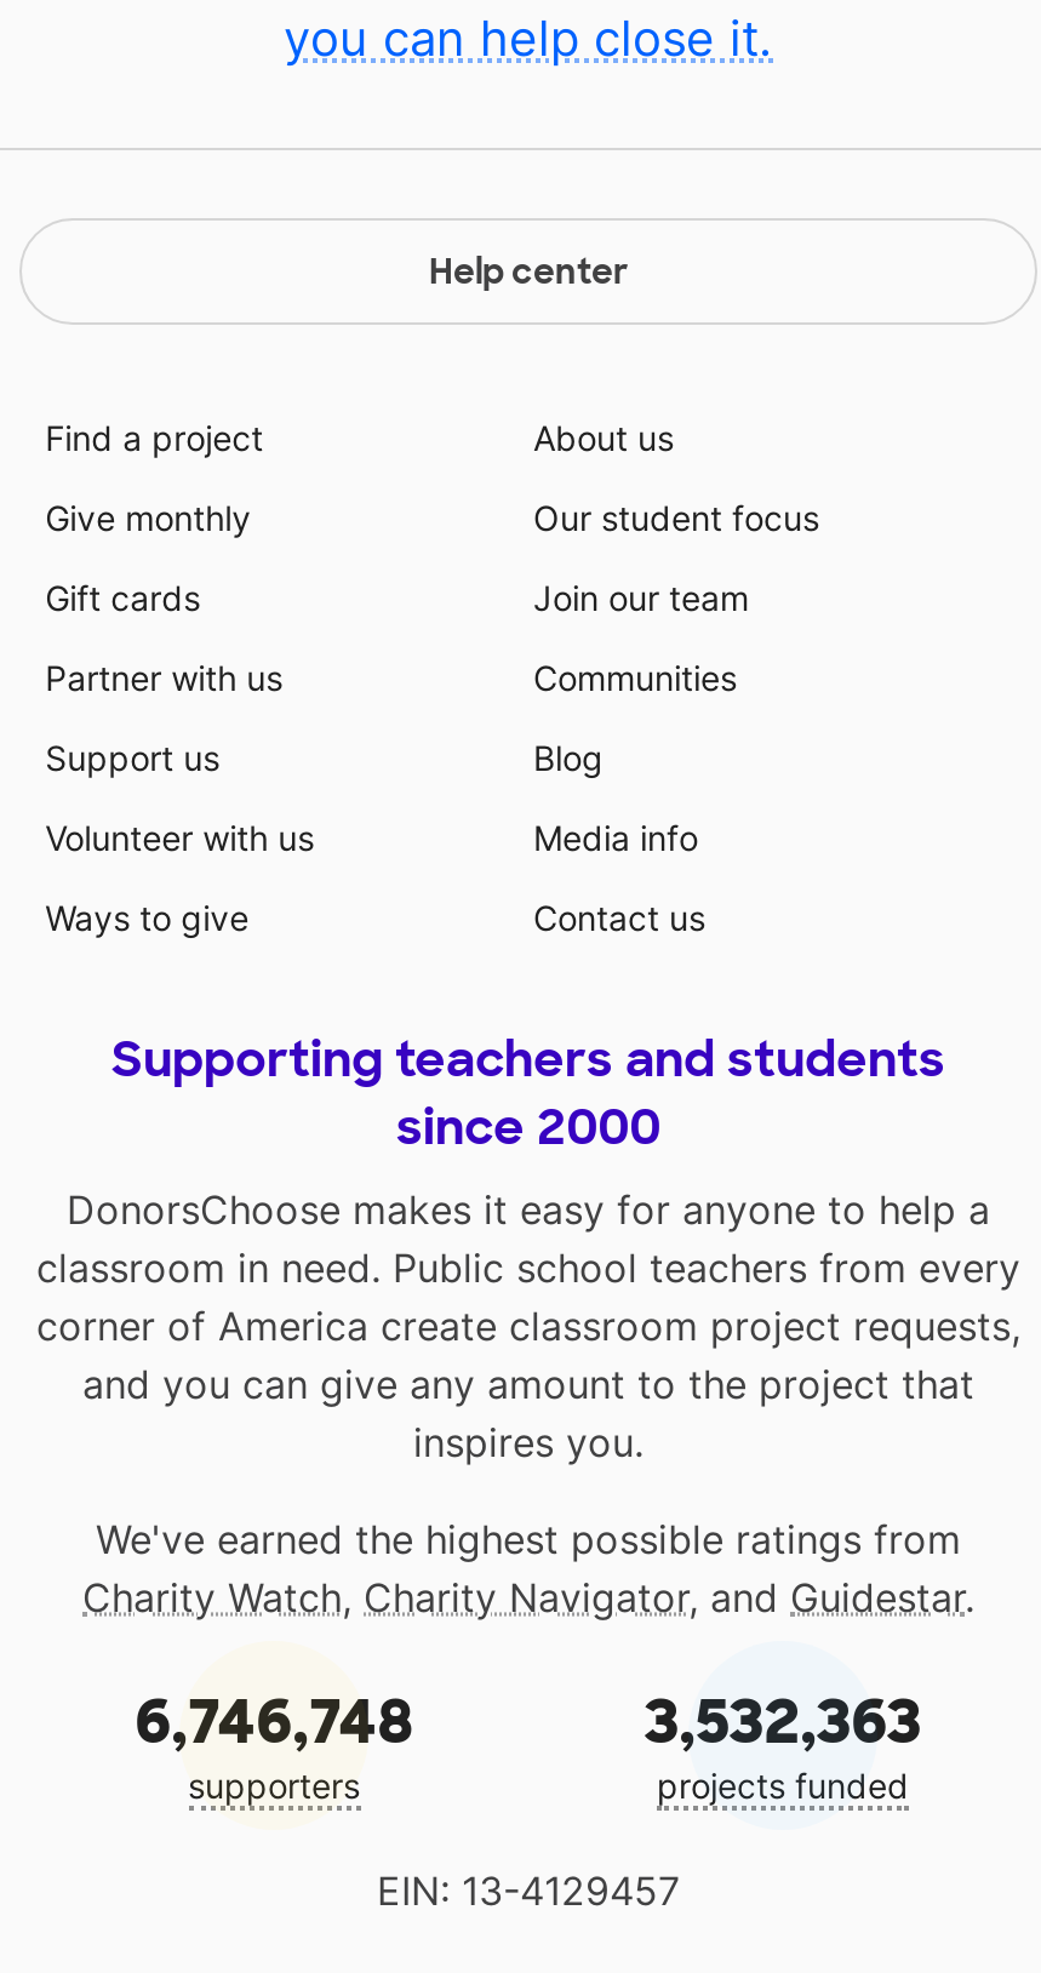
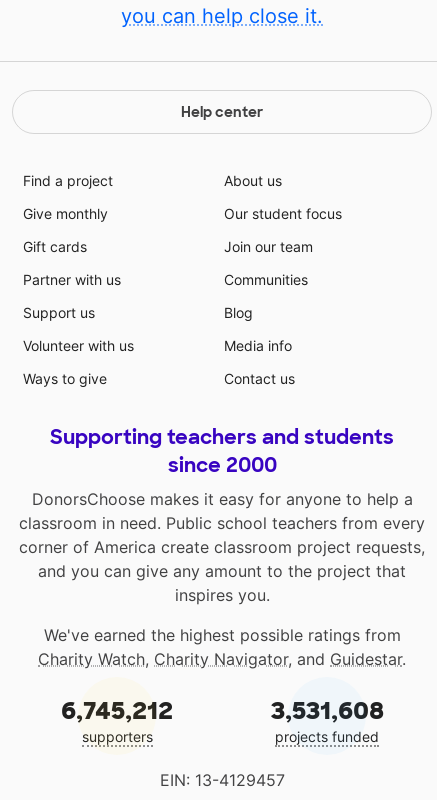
[135,1686,413,1761] 6,746,748 -> [61,695,173,726] 6,745,212
[645,1686,921,1761] 3,532,363 -> [270,695,383,726] 3,531,608

